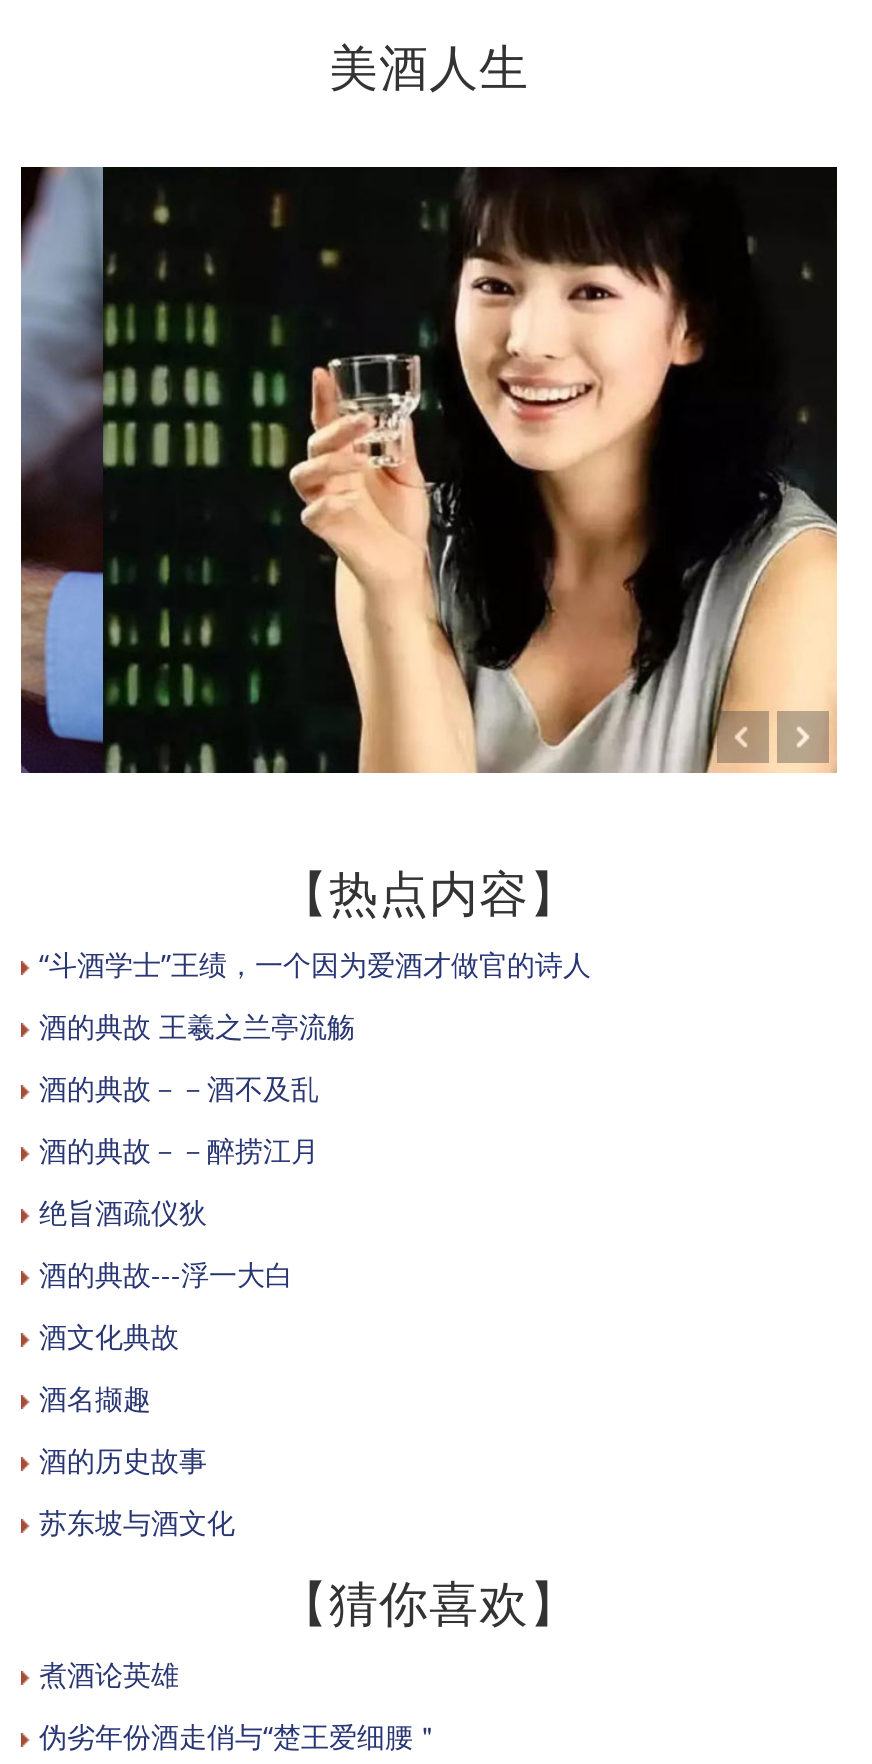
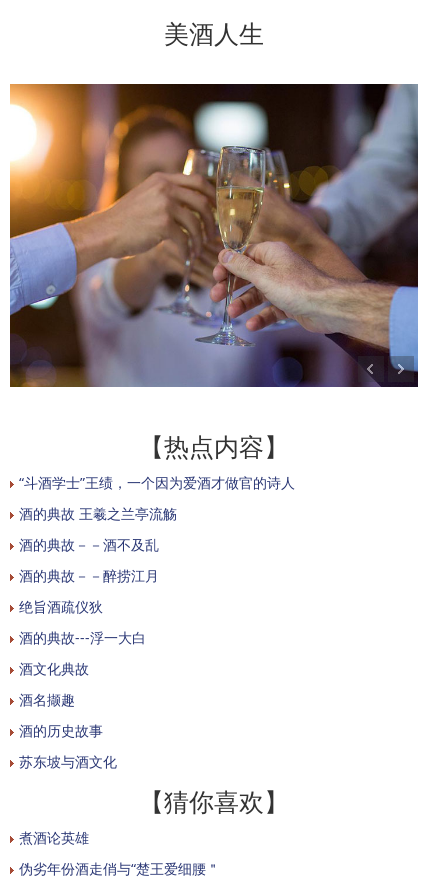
[19,165,839,775] [image] -> [9,83,419,388] [image]

